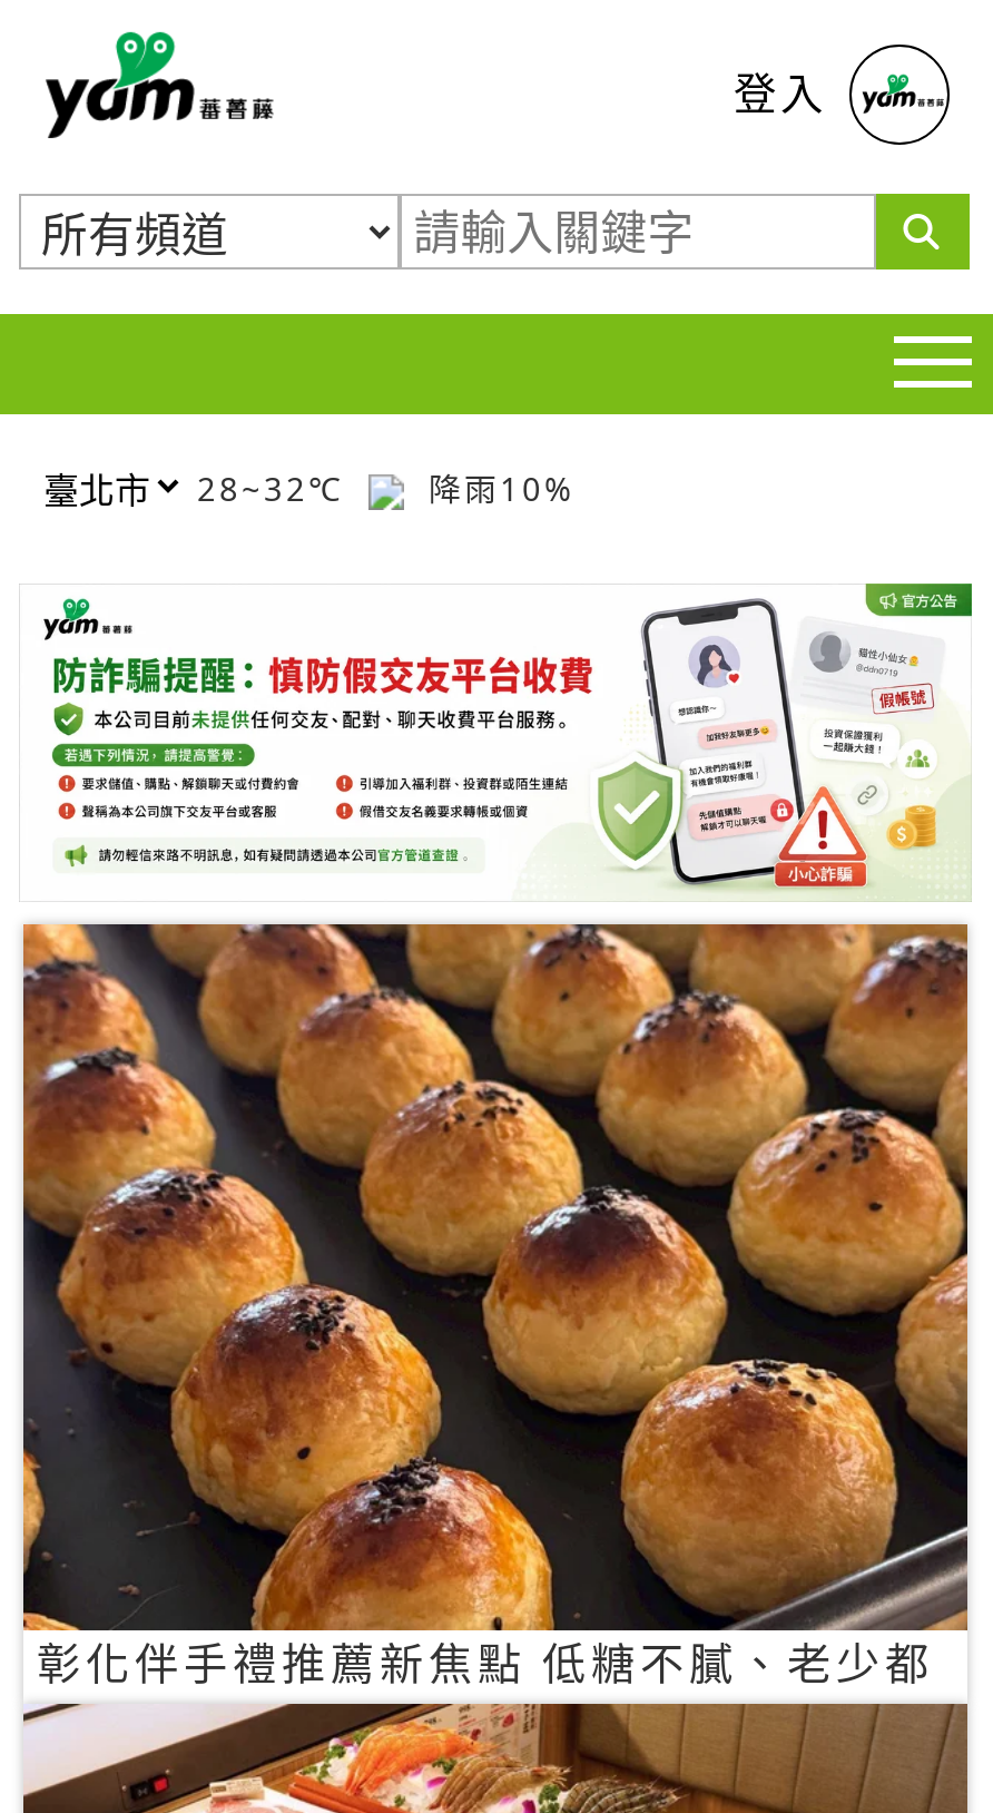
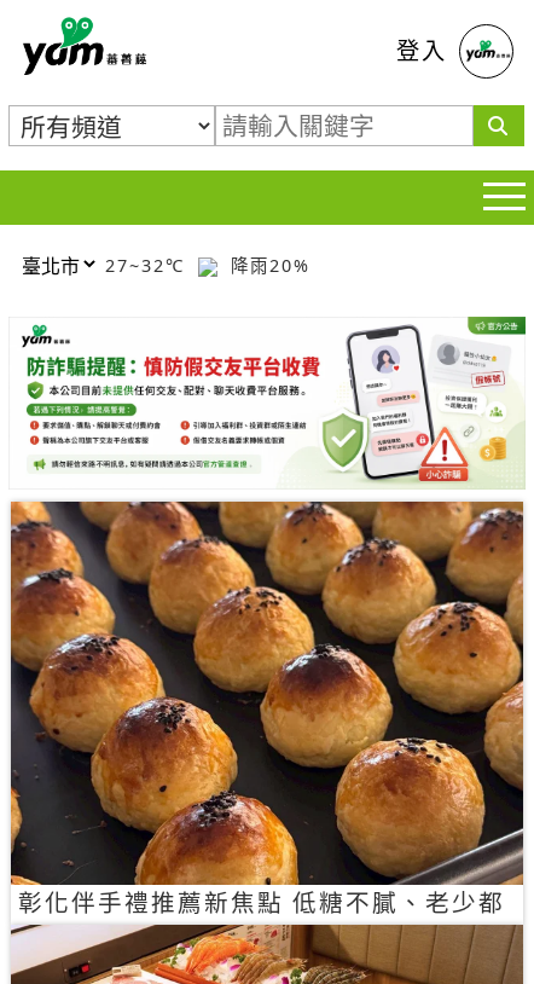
[197,467,357,509] 28~32℃ -> [105,253,192,276] 27~32℃
[415,467,576,509] 降雨10% -> [224,253,310,276] 降雨20%

